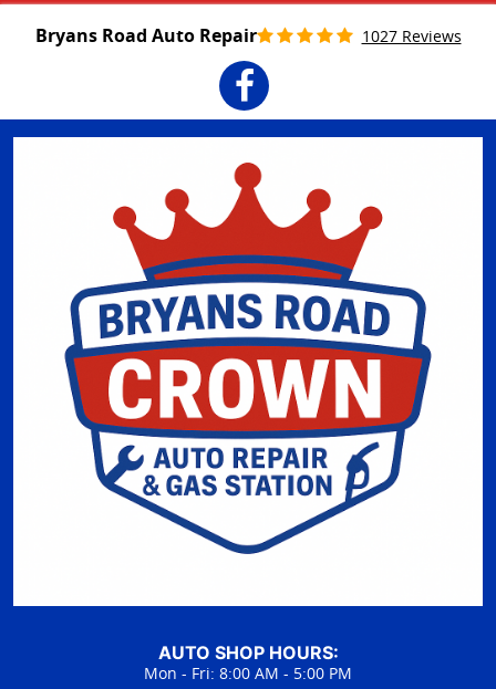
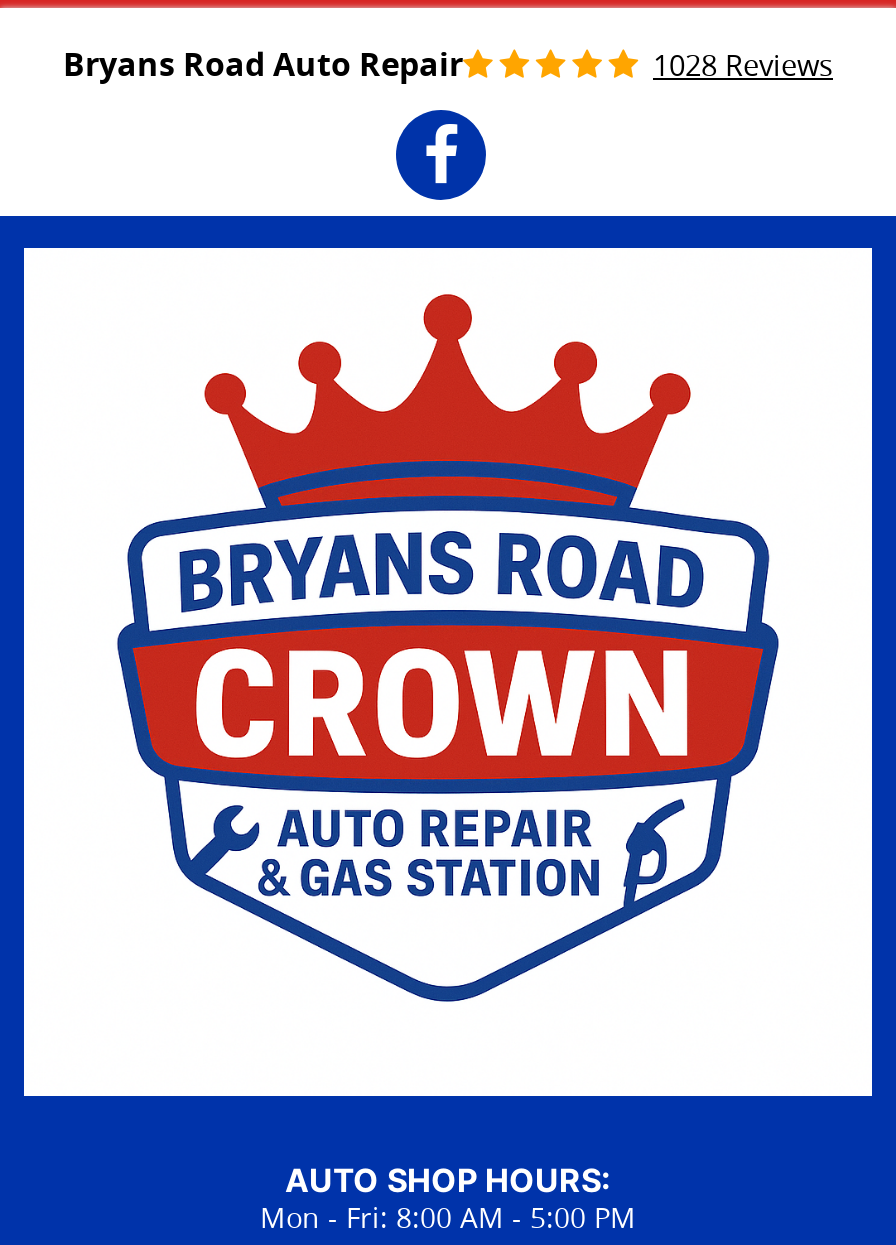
[361,26,461,47] 1027 Reviews -> [653,46,833,84] 1028 Reviews

